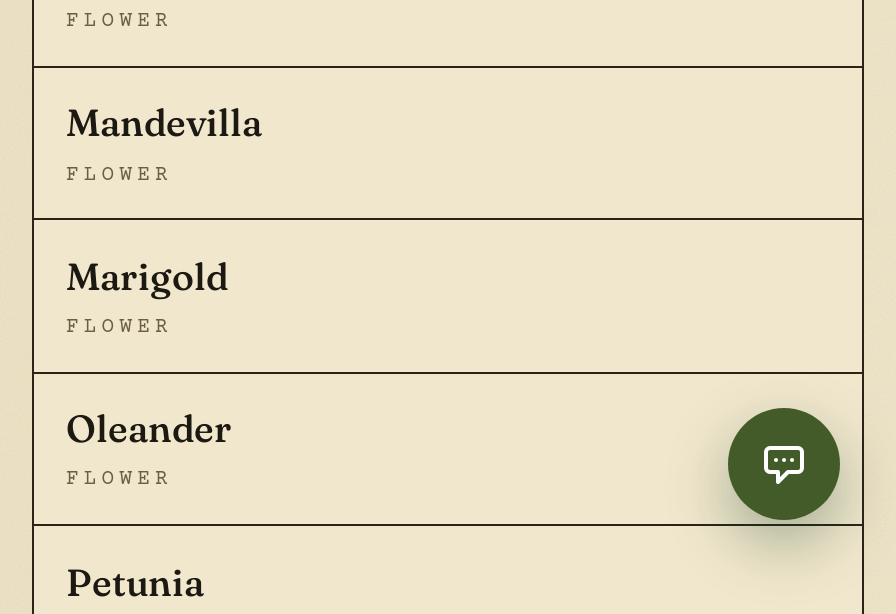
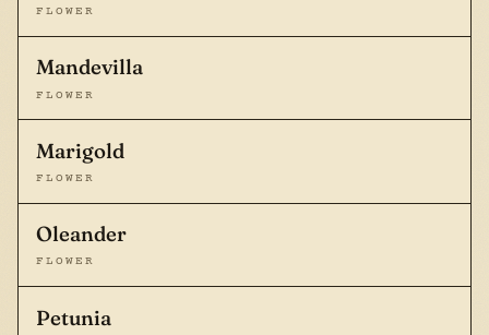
[718,406,850,554] [image] -> none

